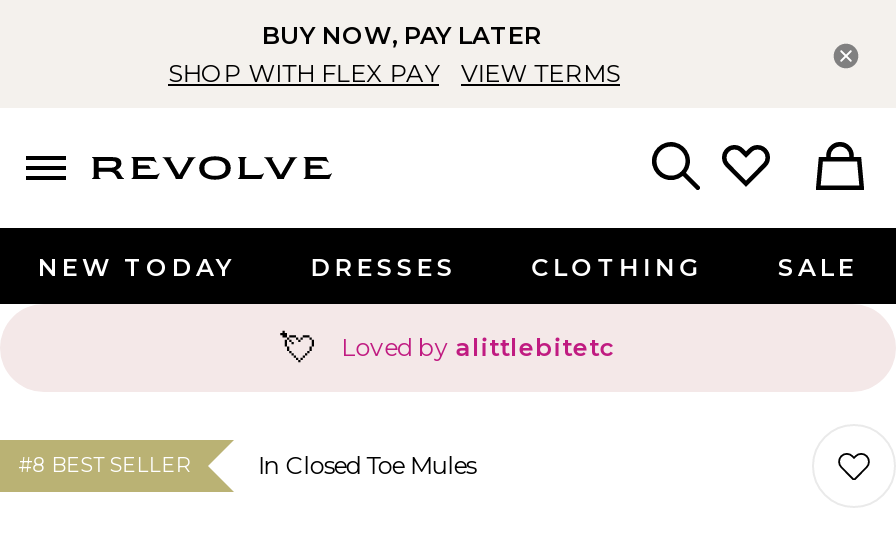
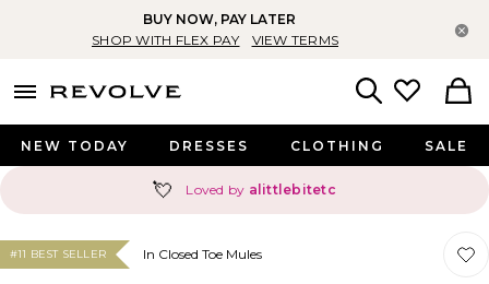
[18,452,190,478] #8 BEST SELLER -> [10,247,106,261] #11 BEST SELLER

